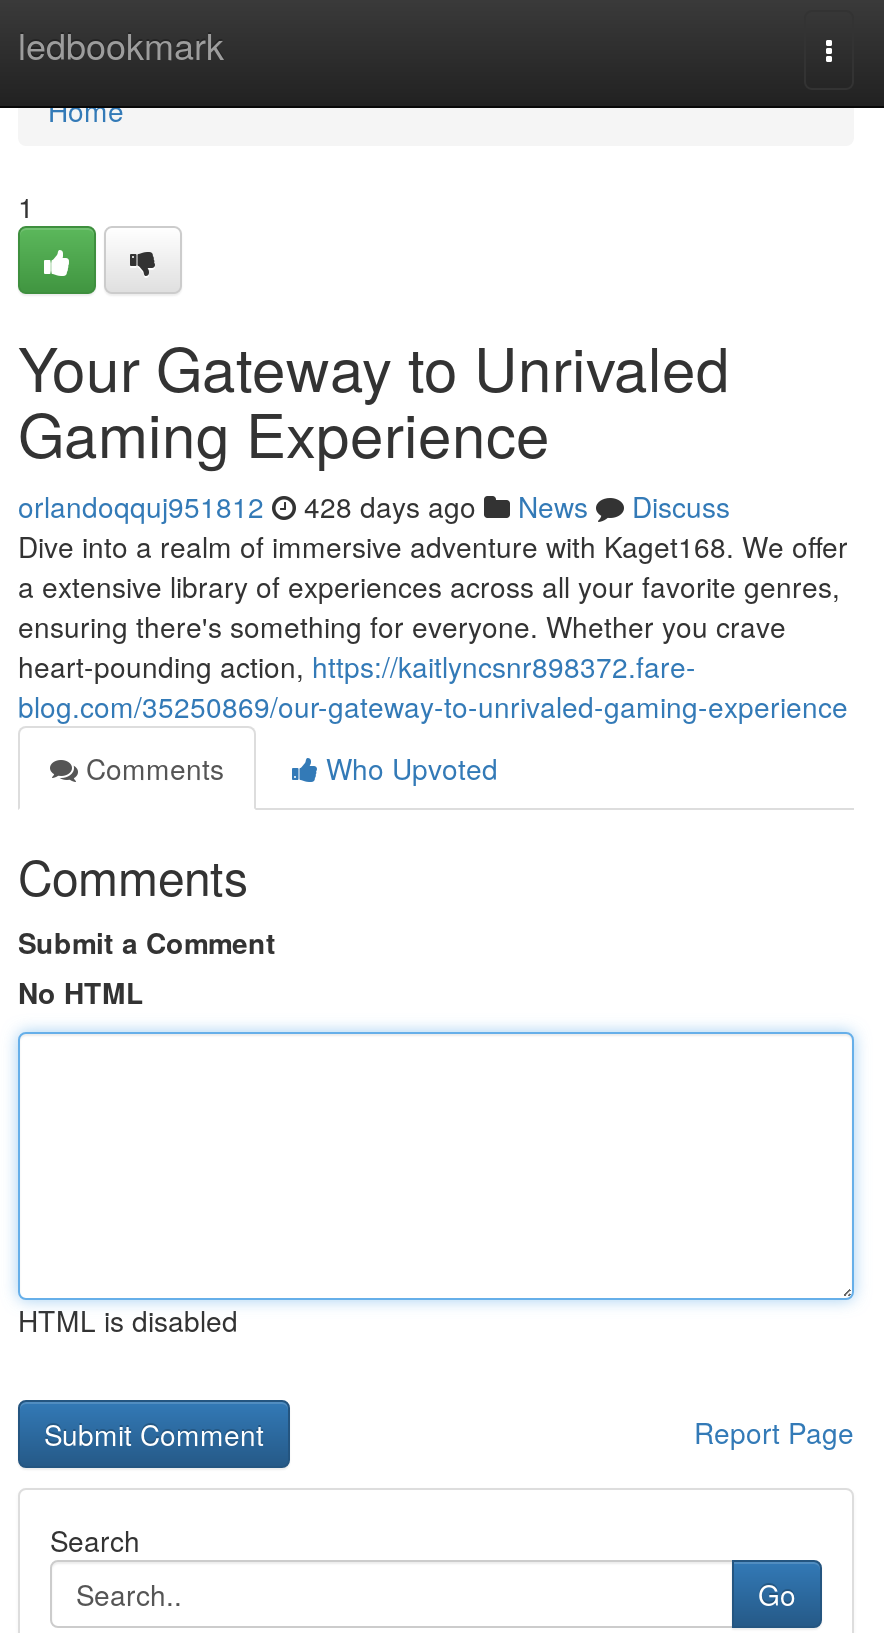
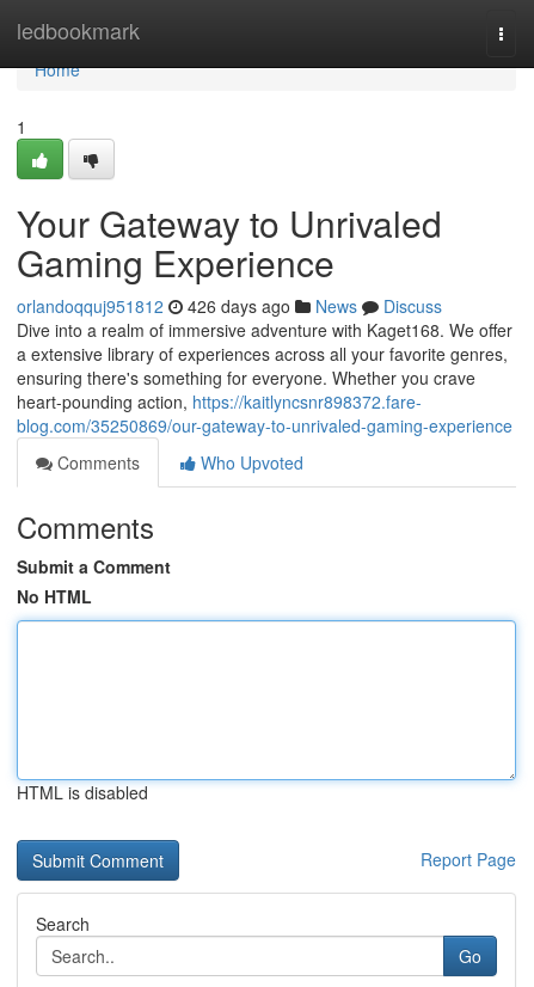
[18,486,730,526] orlandoqquj951812 428 days ago News Discuss -> [17,294,442,318] orlandoqquj951812 426 days ago News Discuss

